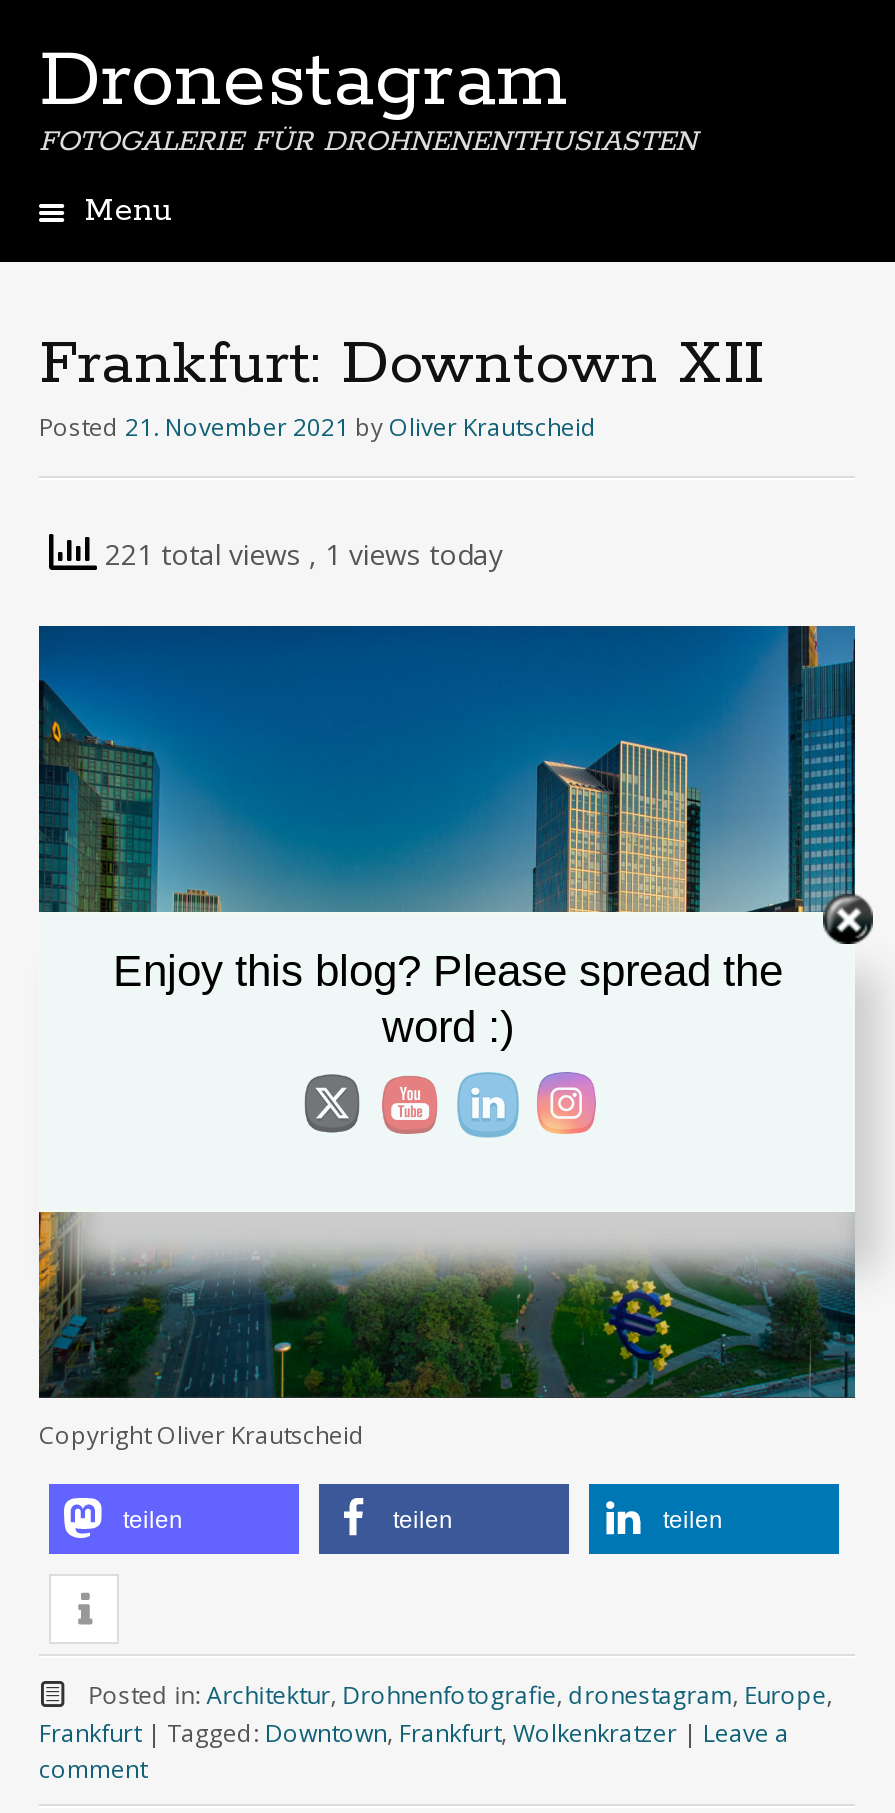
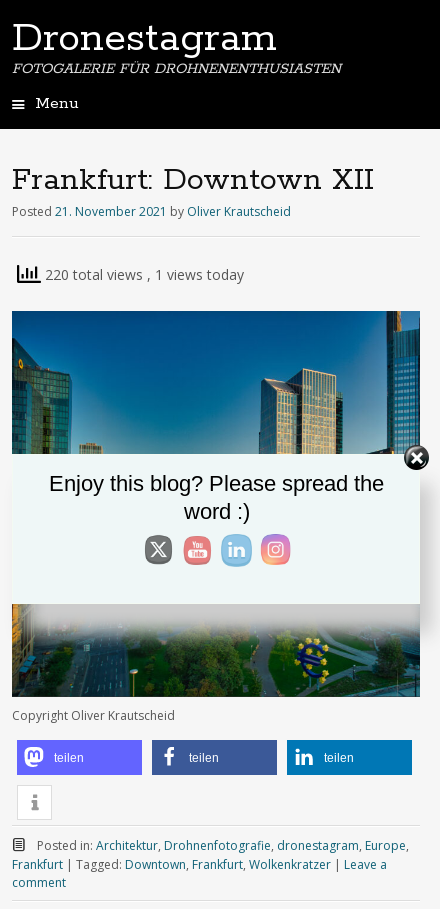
[97,534,503,572] 221 total views, 1 views today -> [41,265,244,284] 220 total views, 1 views today

